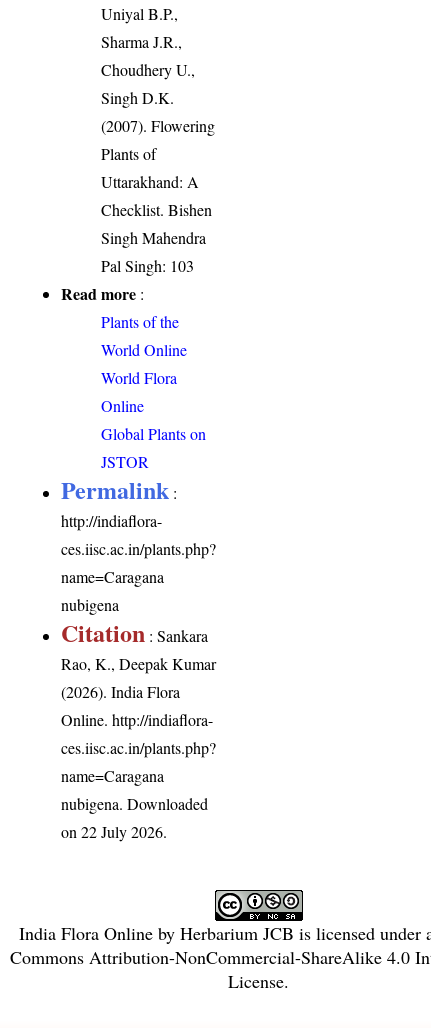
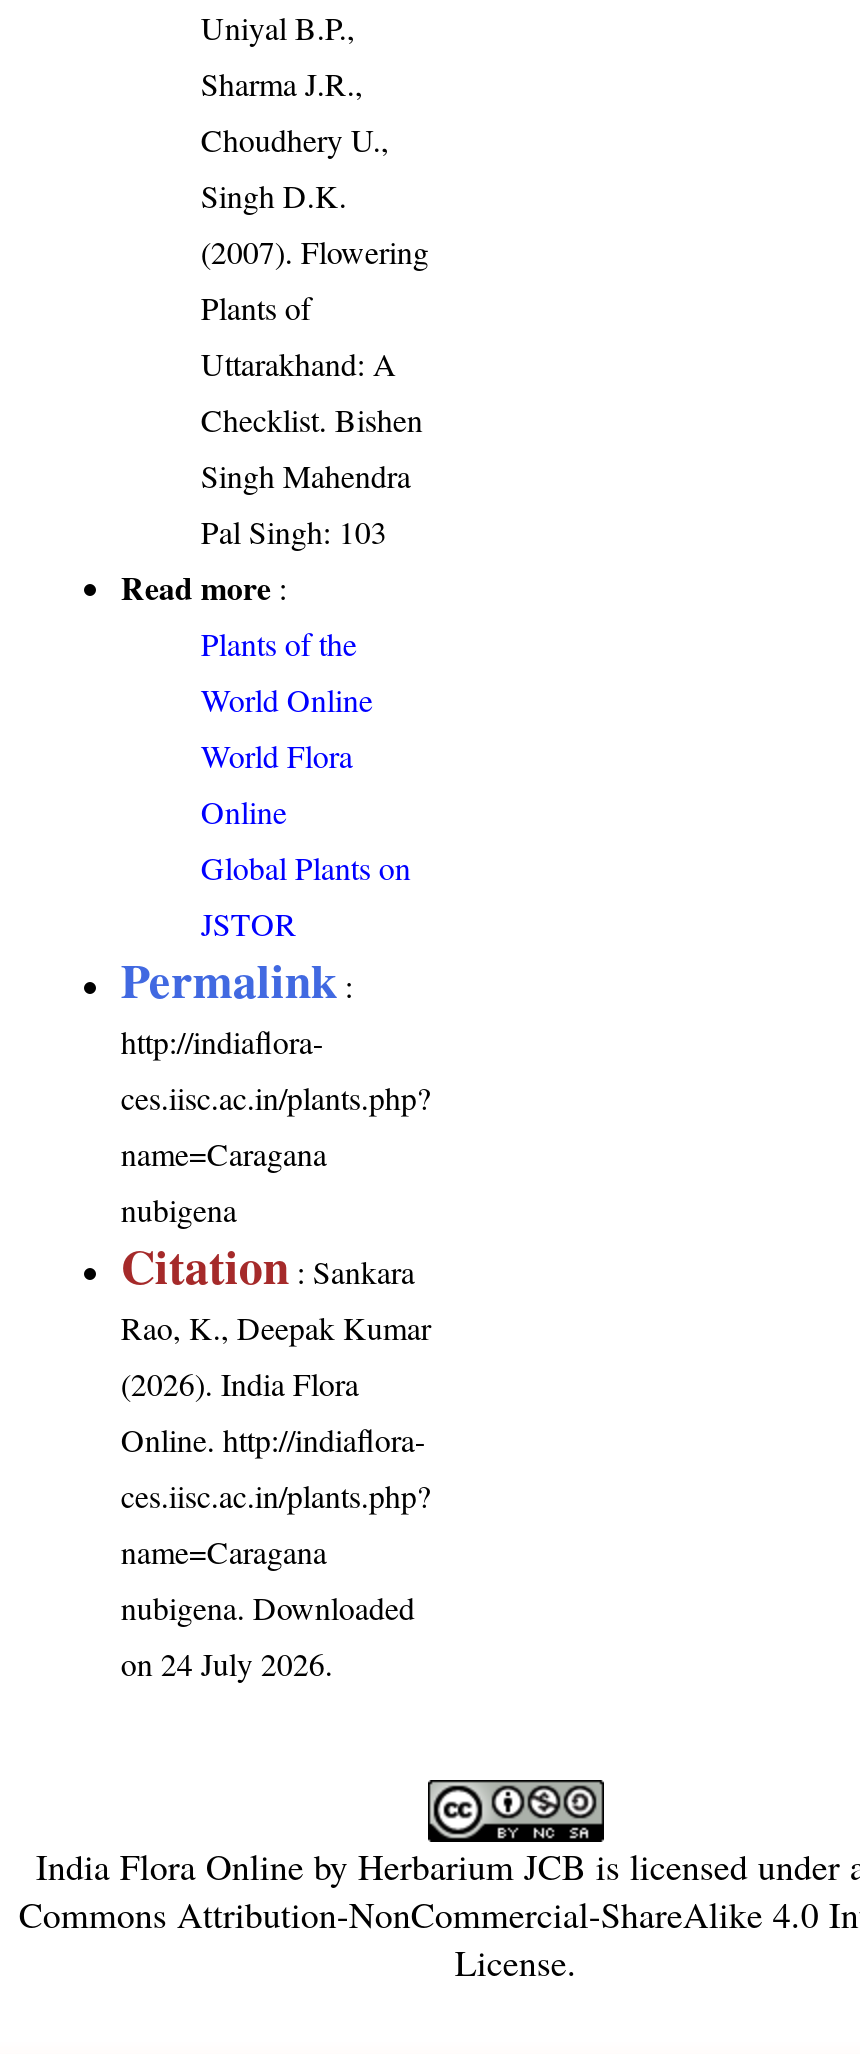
[61,821,167,842] on 22 July 2026. -> [121,1642,333,1684] on 24 July 2026.

